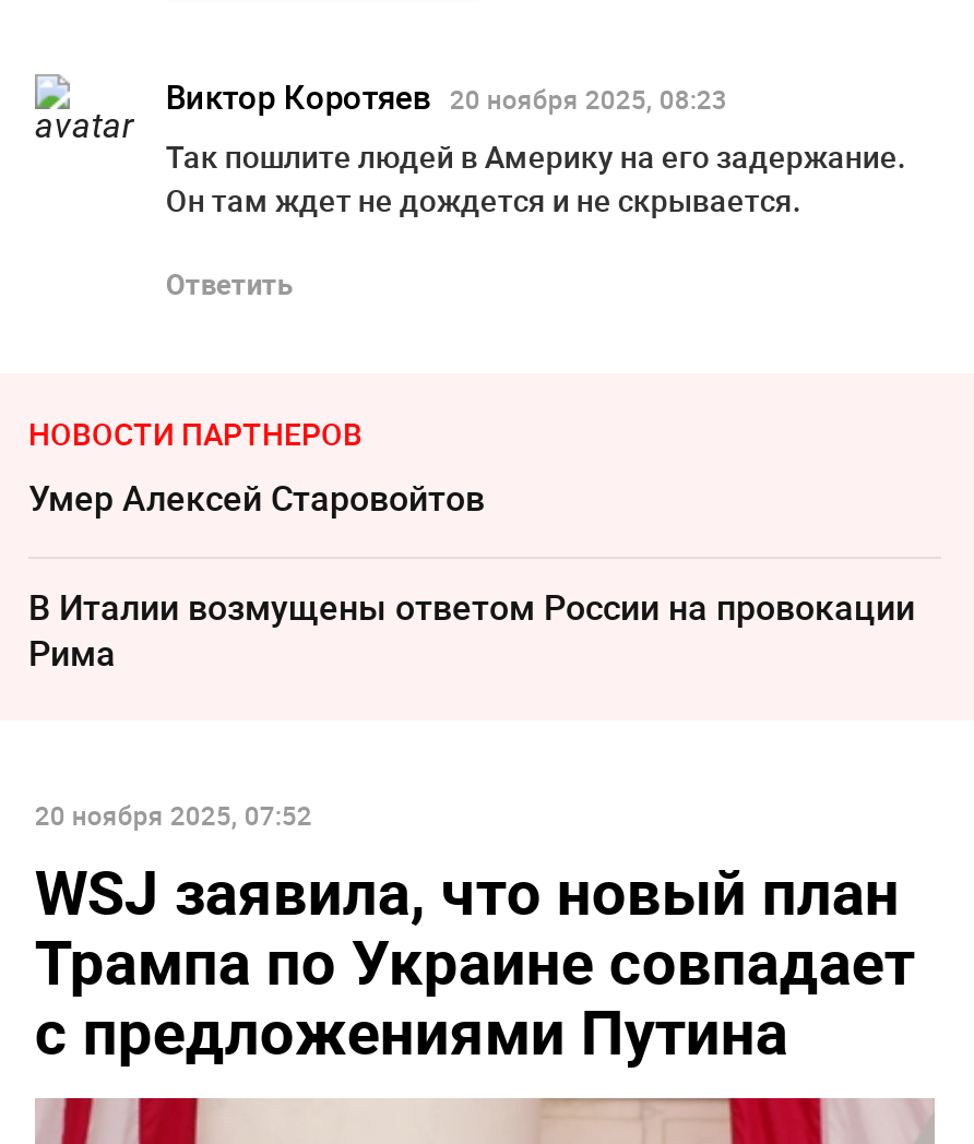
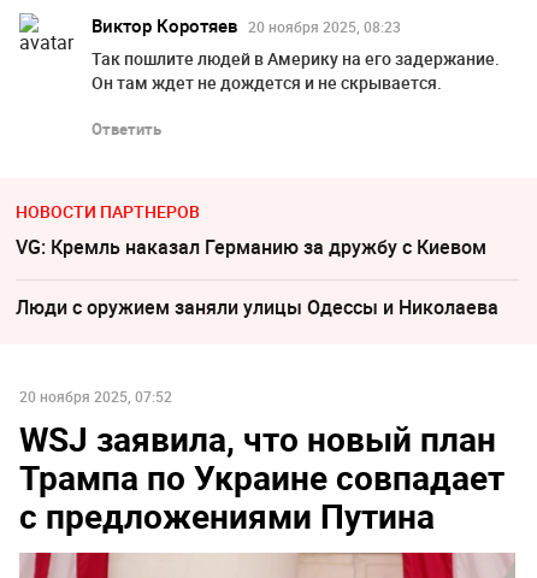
[28,474,485,522] Умер Алексeй Старовойтов -> [16,234,486,260] VG: Кремль наказал Германию за дружбу с Киевом
[28,583,915,677] В Италии возмущены ответом России на провокации | Рима -> [16,294,498,320] Люди с оружием заняли улицы Одессы и Николаева

